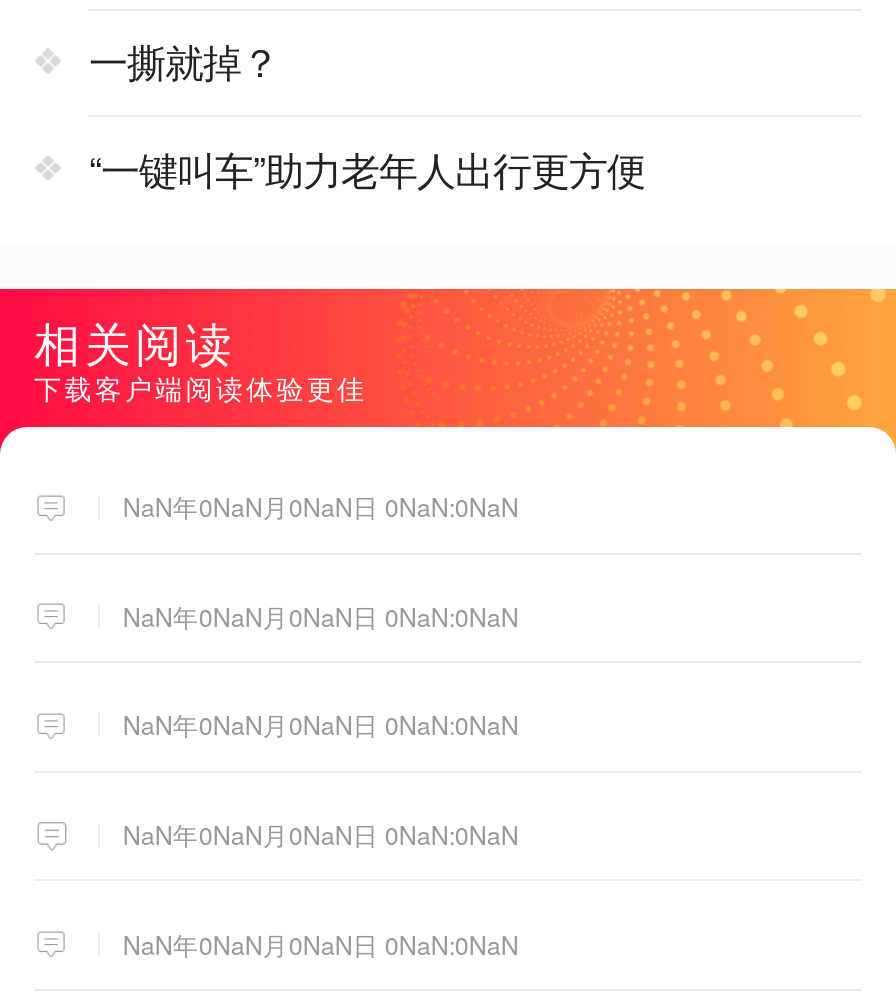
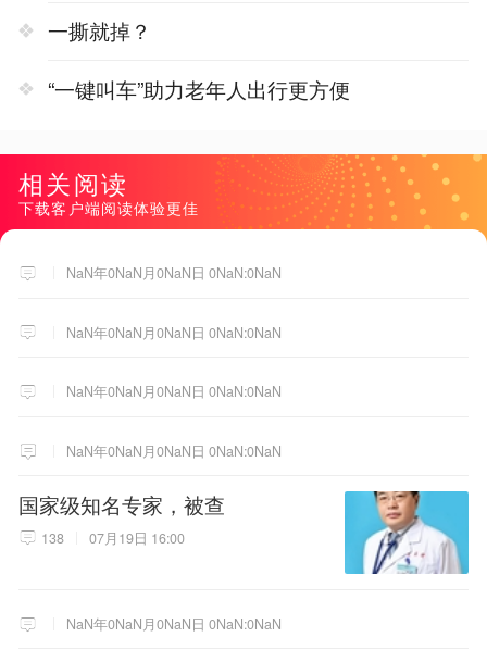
none -> [19,489,225,547] 国家级知名专家，被查 | 138 | 07月19日 16:00
none -> [344,490,470,575] [image]

